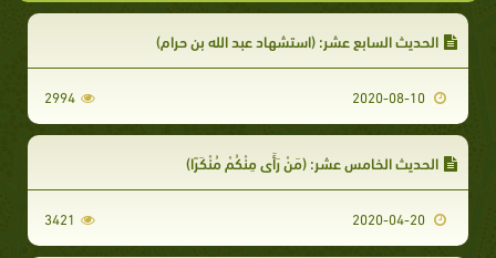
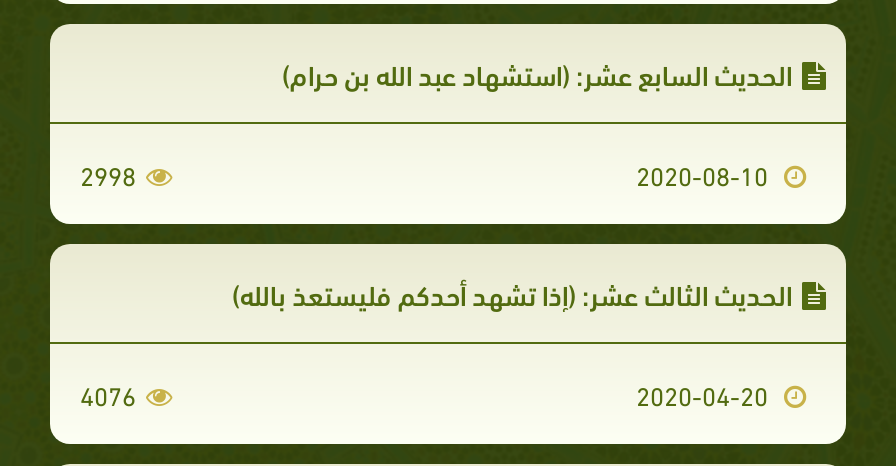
[44,85,75,107] 2994 -> [80,154,136,194] 2998
[186,151,438,174] الحديث الخامس عشر: (مَنْ رَأَى مِنْكُمْ مُنْكَرًا) -> [232,272,792,314] الحديث الثالث عشر: (إذا تشهد أحدكم فليستعذ بالله)
[44,207,75,229] 3421 -> [80,374,136,414] 4076

